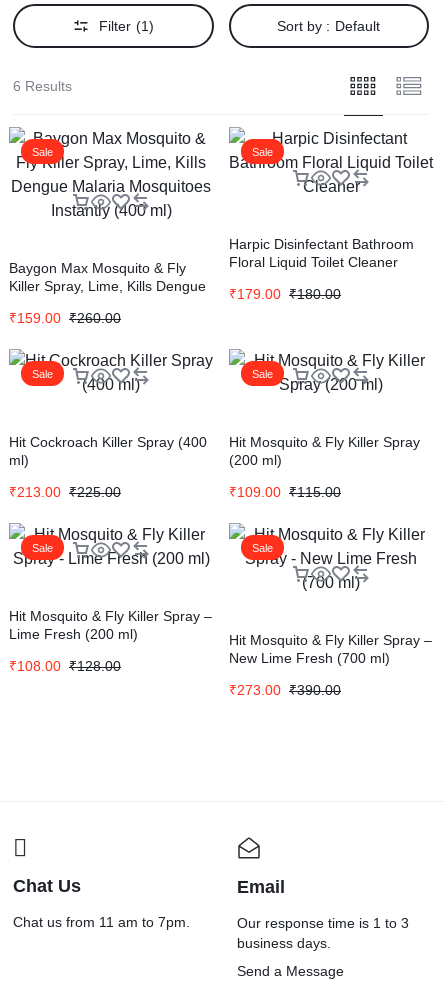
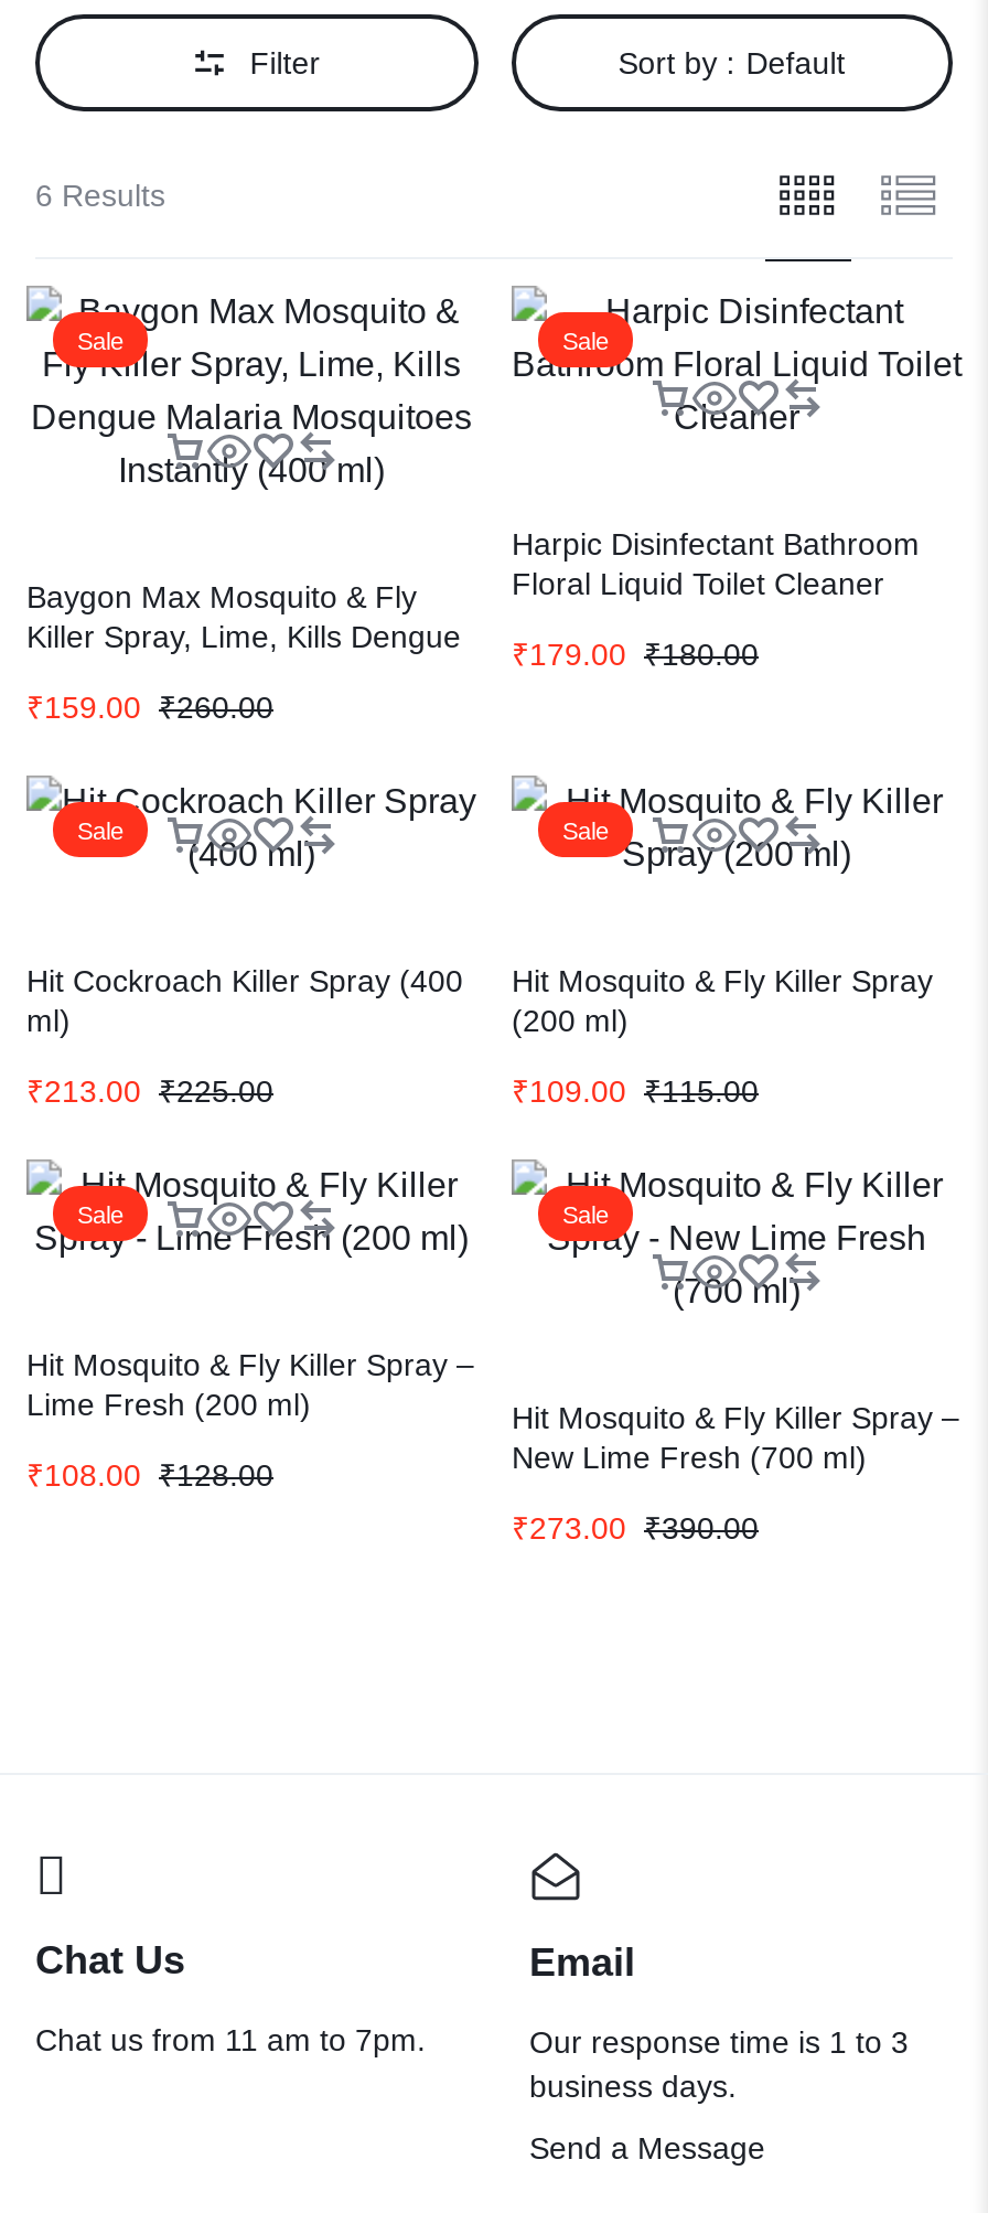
[99,18,154,34] Filter (1) -> [250,45,320,81] Filter

